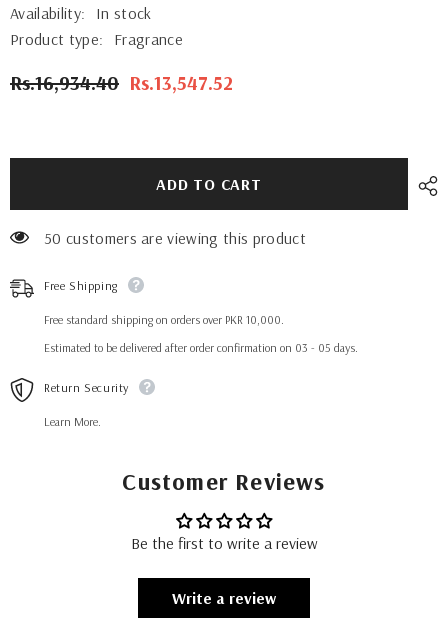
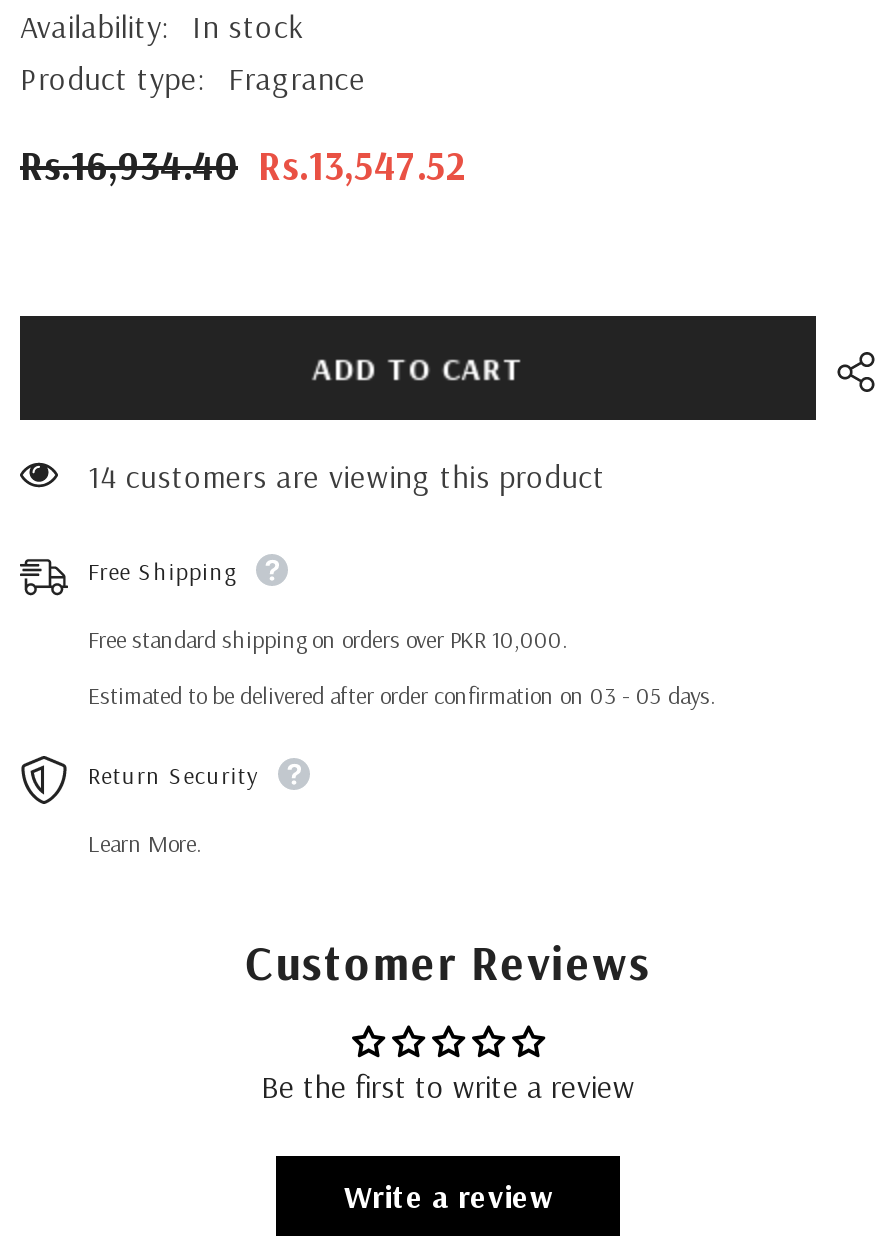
[44,228,306,248] 50 customers are viewing this product -> [88,457,606,497] 14 customers are viewing this product

